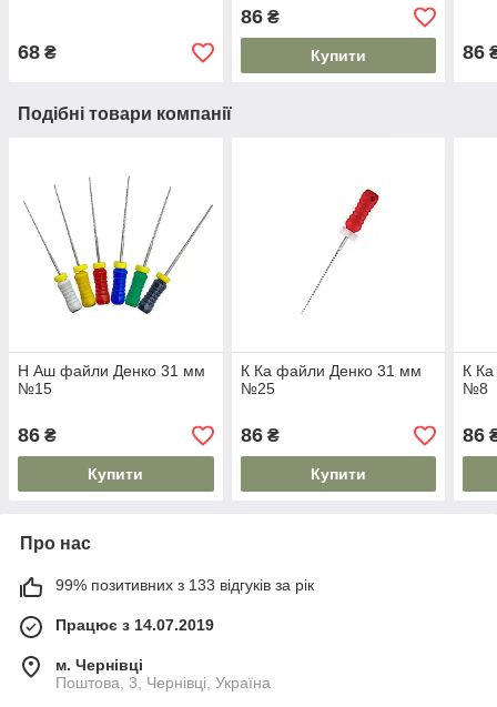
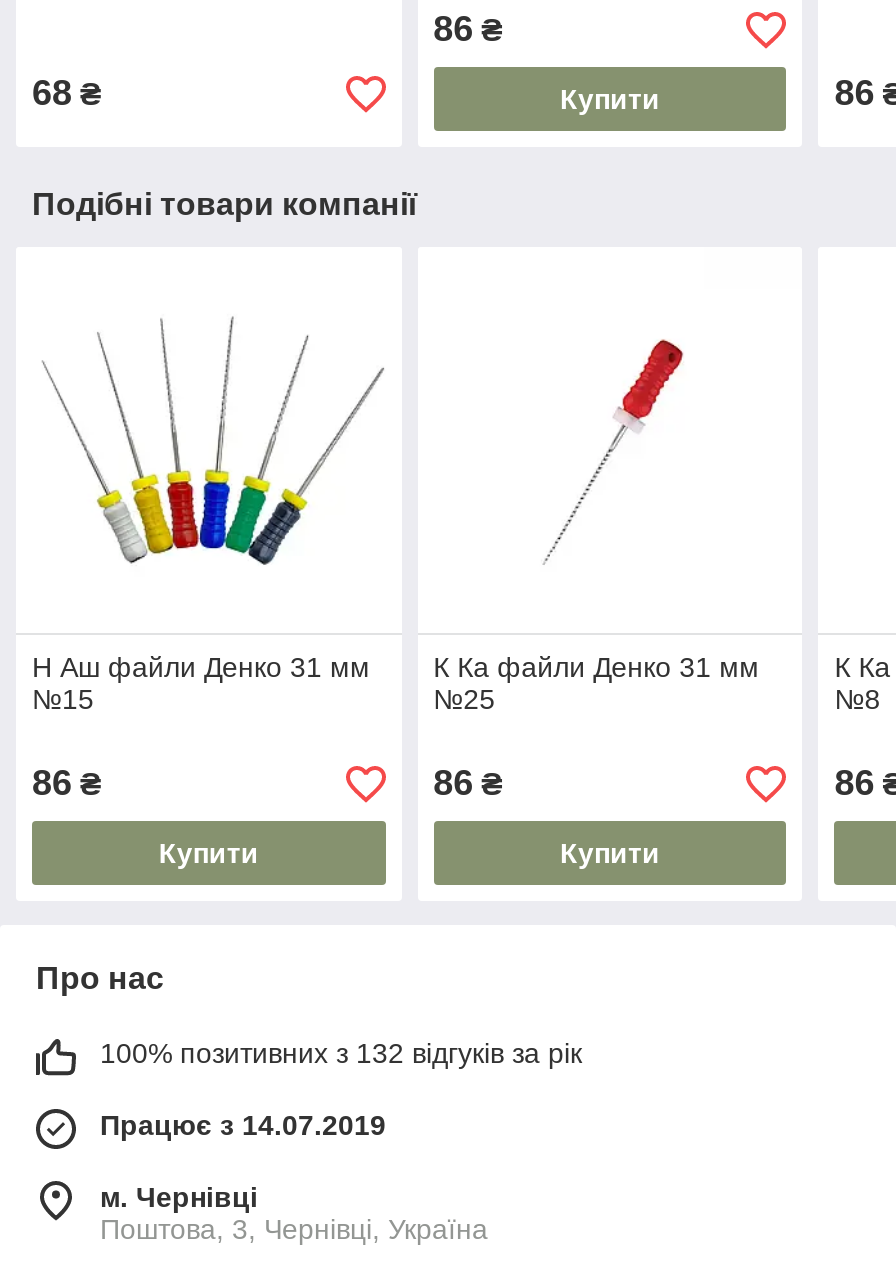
[55,576,314,594] 99% позитивних з 133 відгуків за рік -> [100,1037,582,1069] 100% позитивних з 132 відгуків за рік

